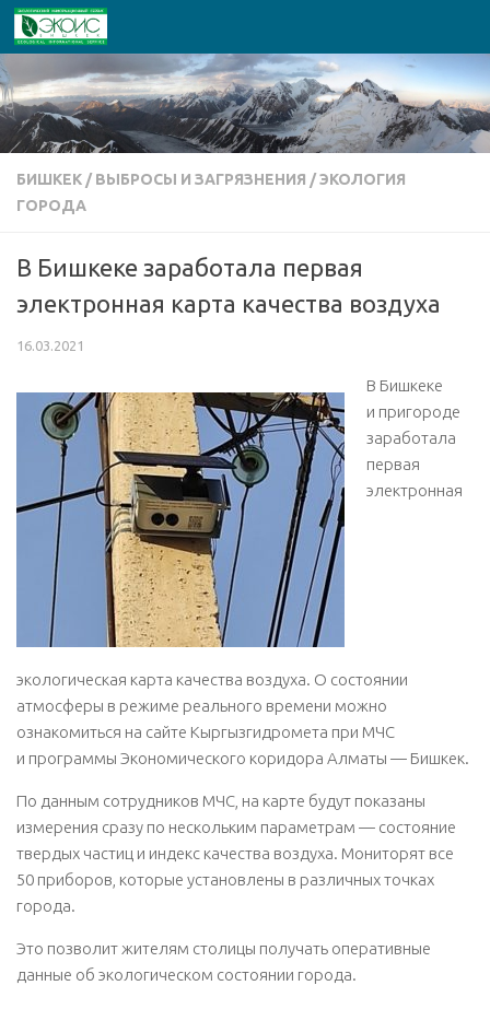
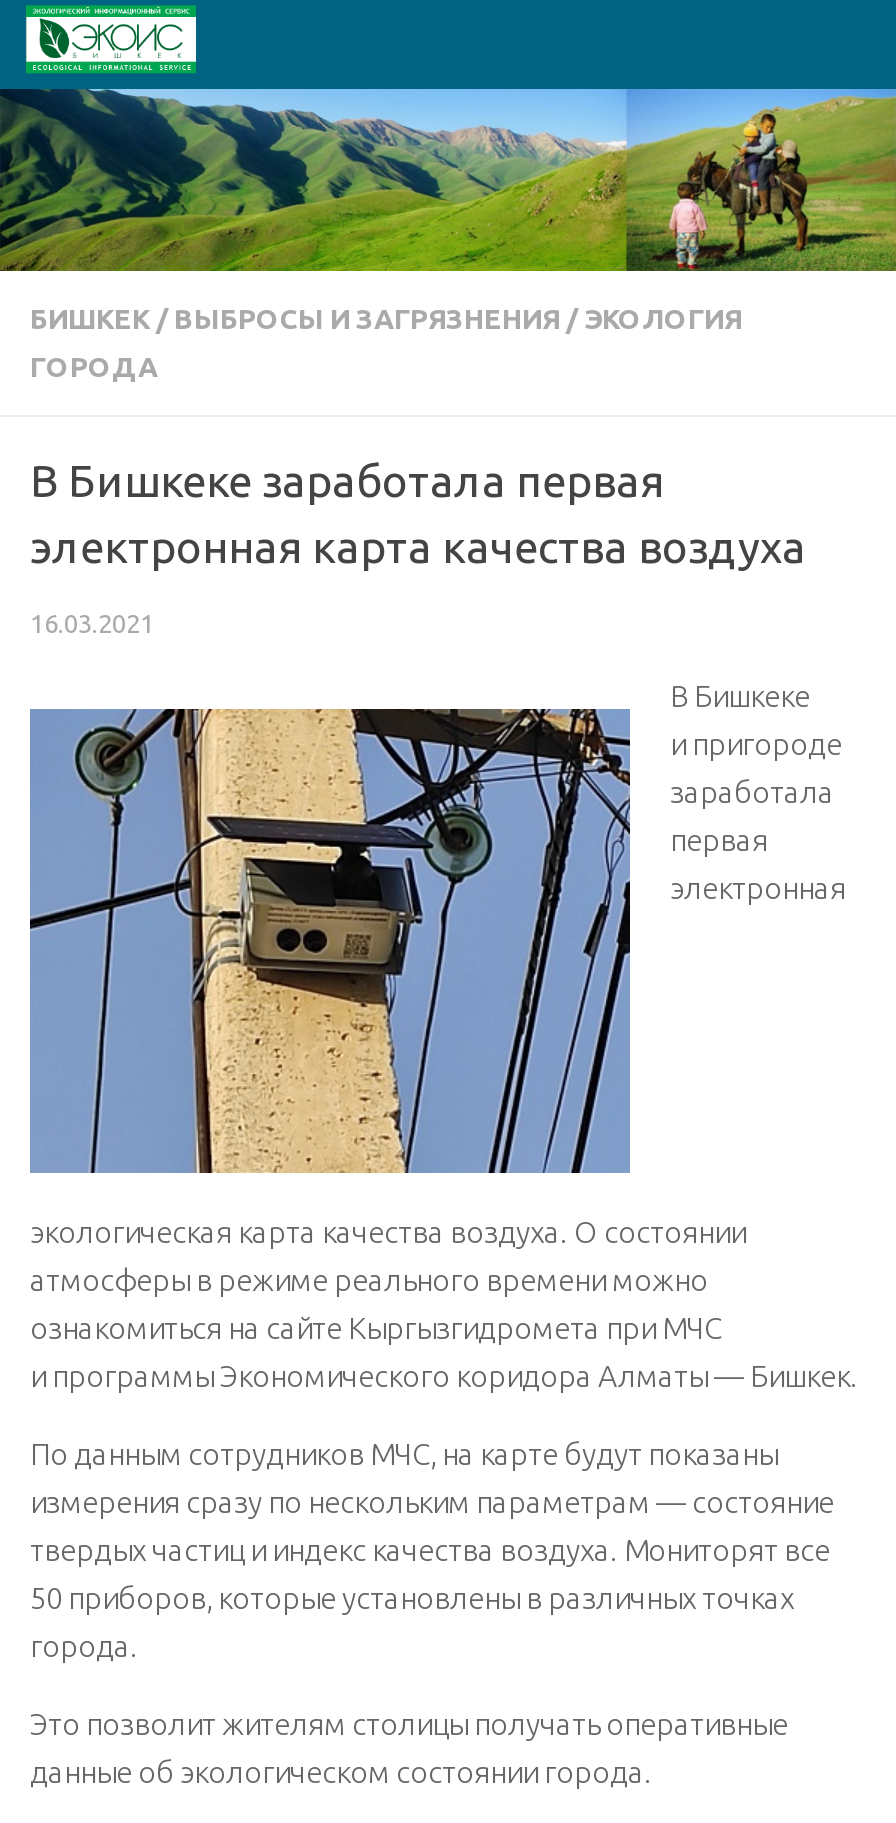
[3,52,487,154] [image] -> [6,89,890,273] [image]

